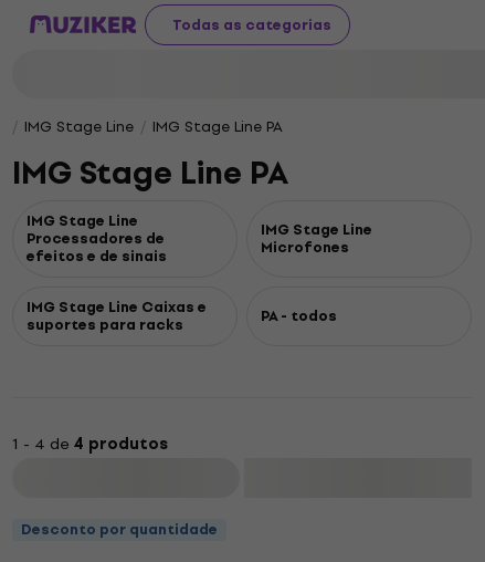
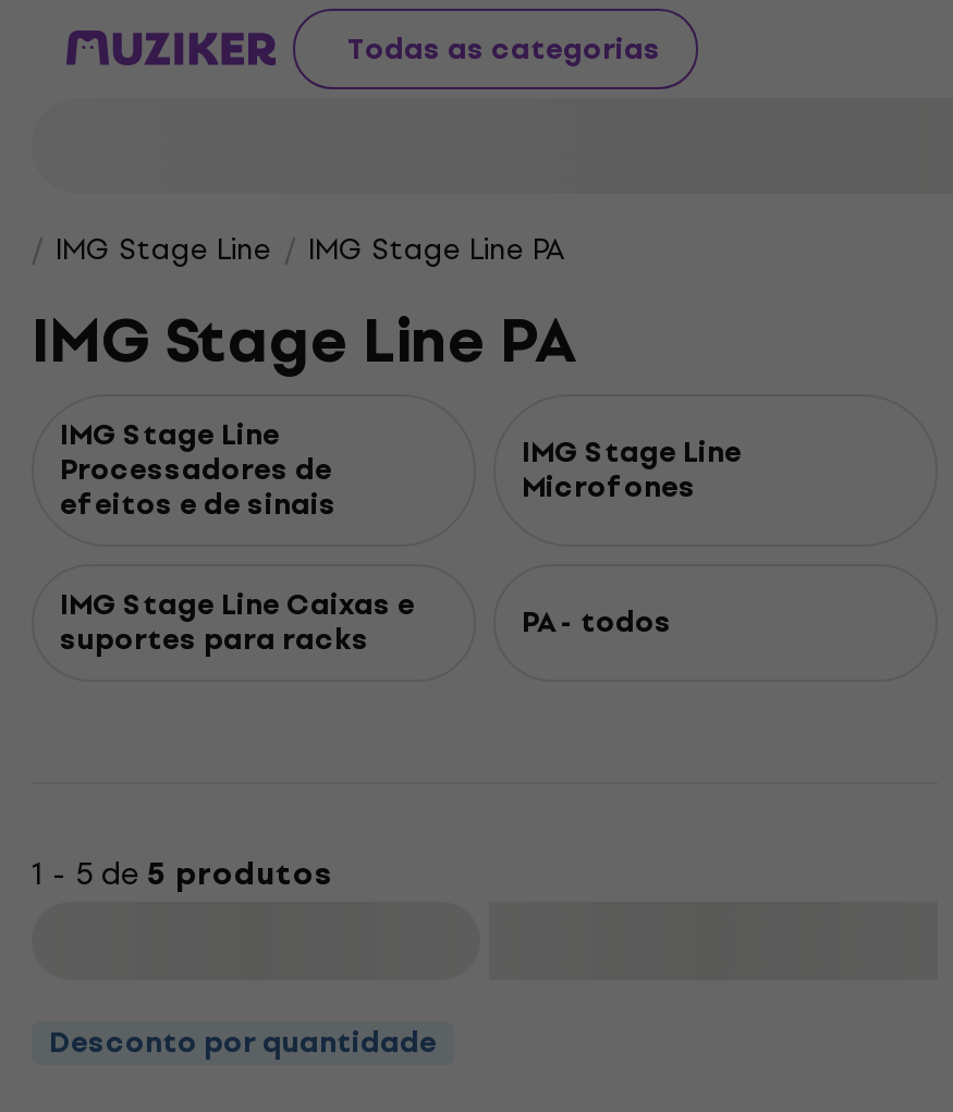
[12,431,168,457] 1 - 4 de 4 produtos -> [32,850,332,900] 1 - 5 de 5 produtos

